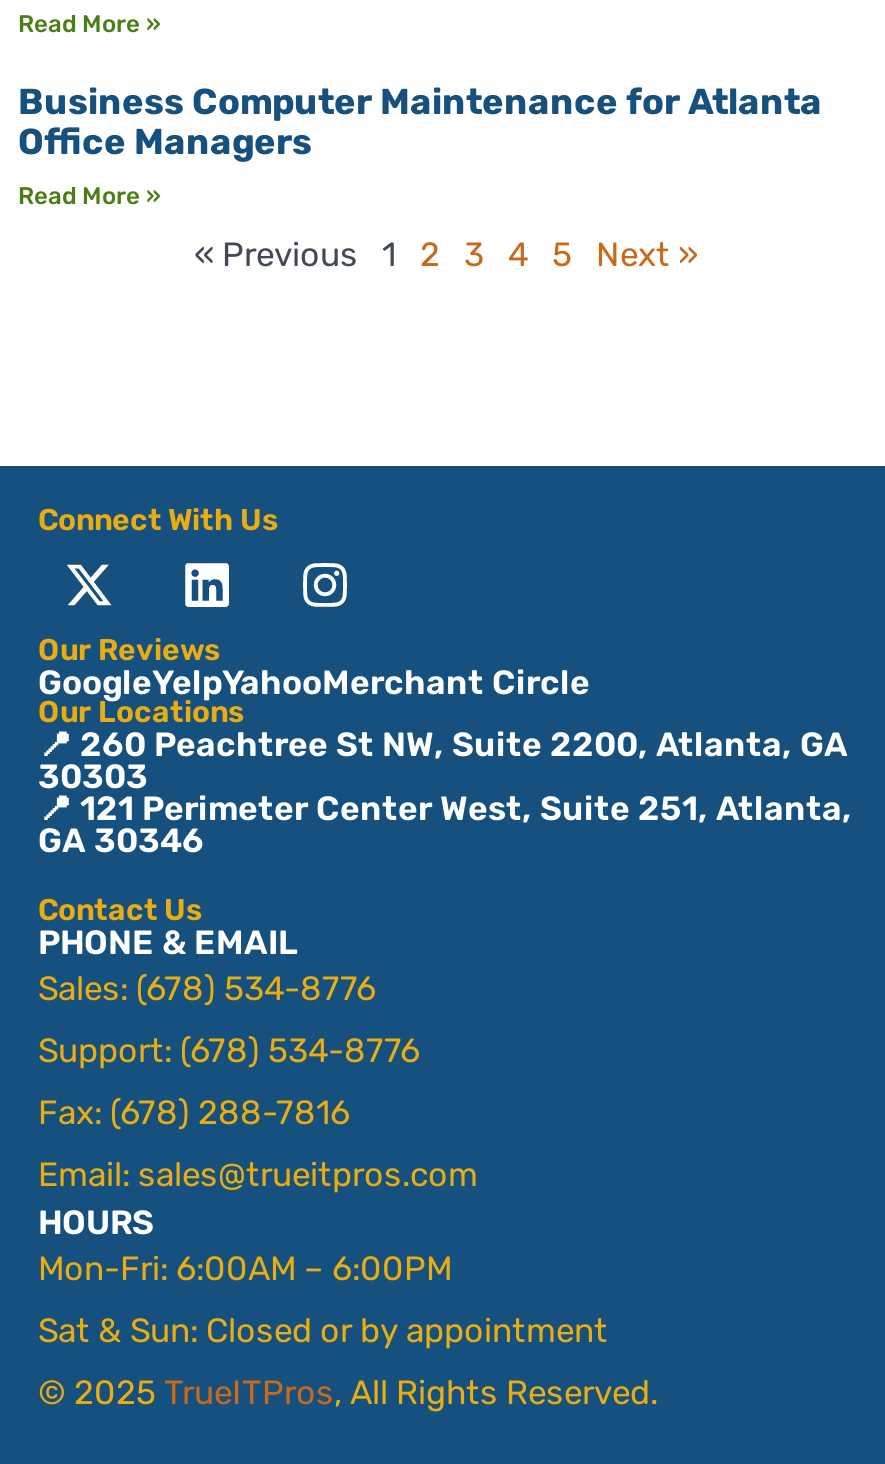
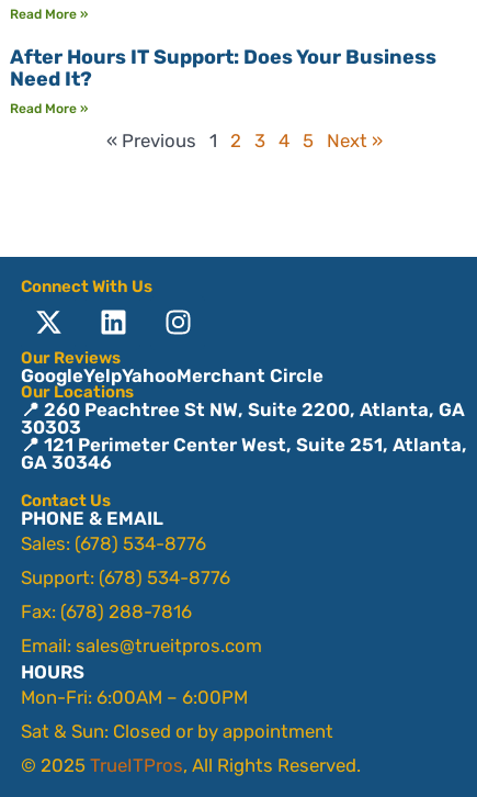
[18,79,822,163] Business Computer Maintenance for Atlanta | Office Managers -> [10,45,436,91] After Hours IT Support: Does Your Business | Need It?

